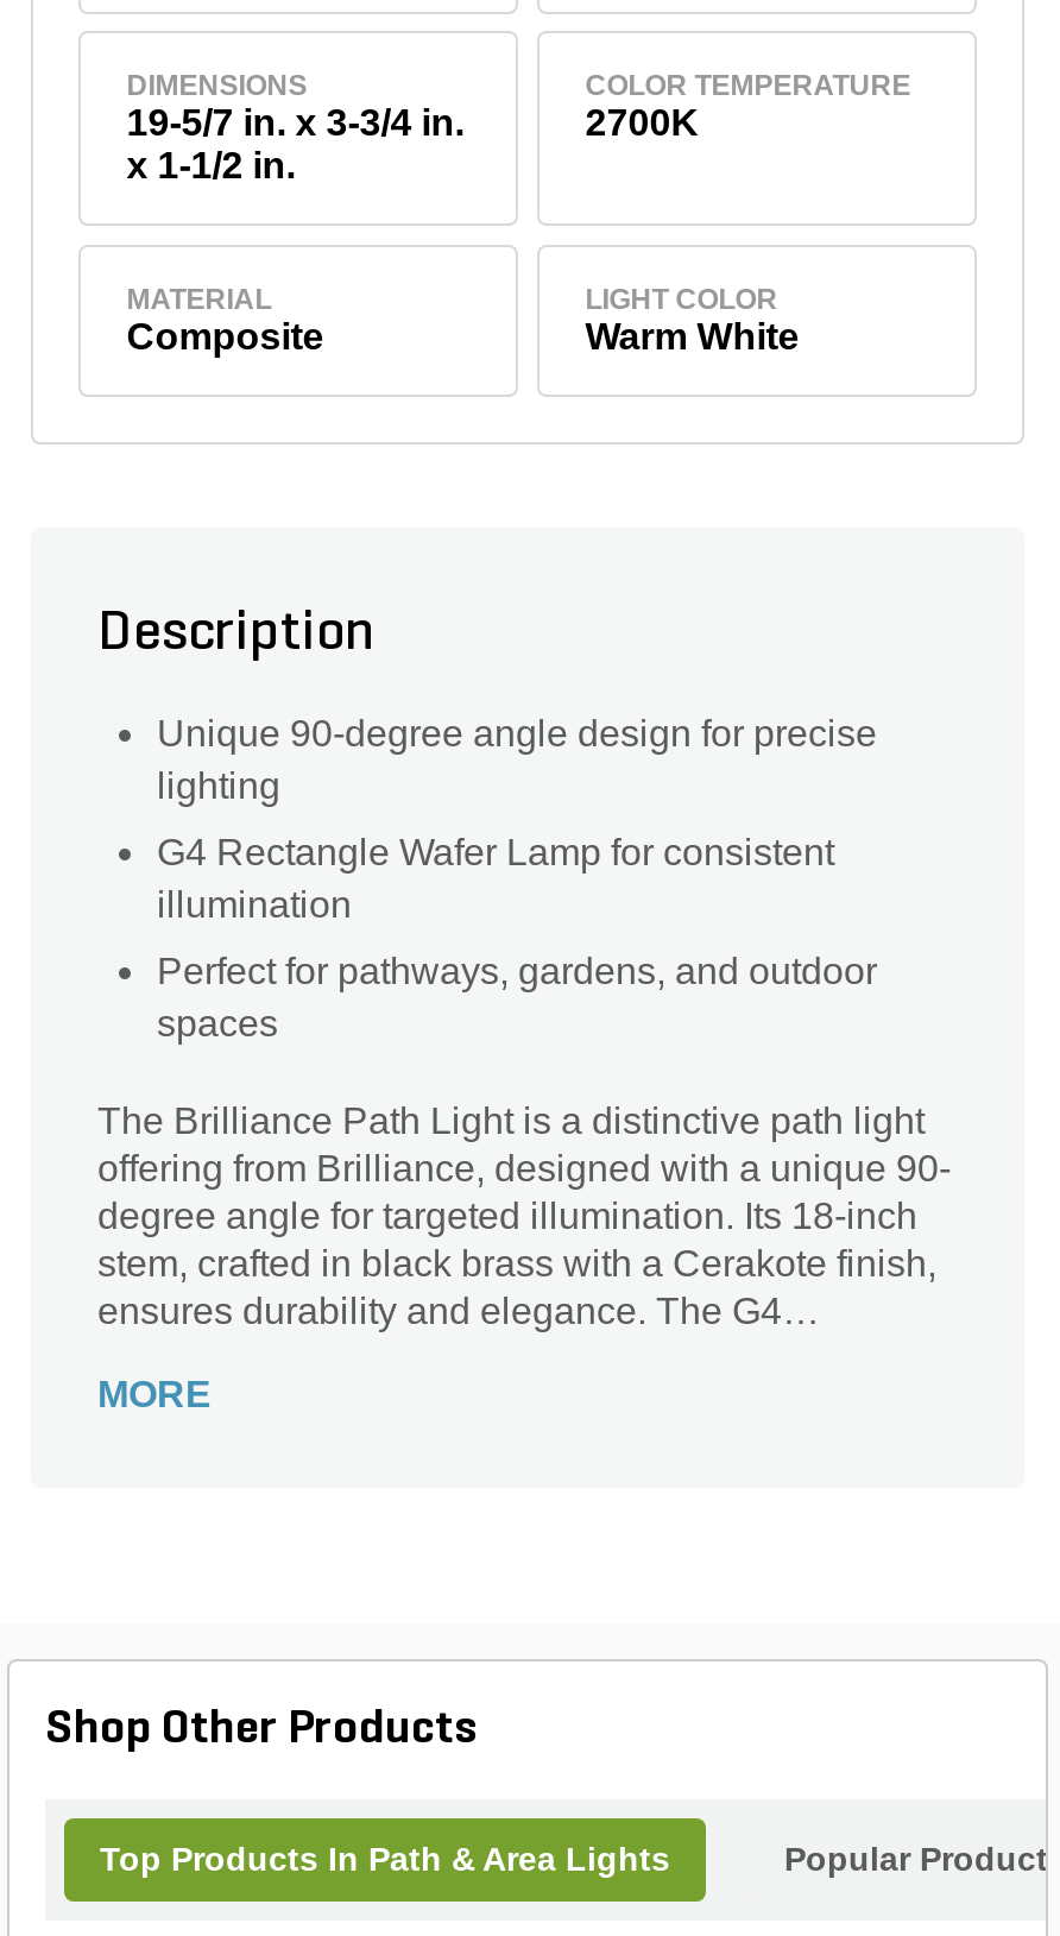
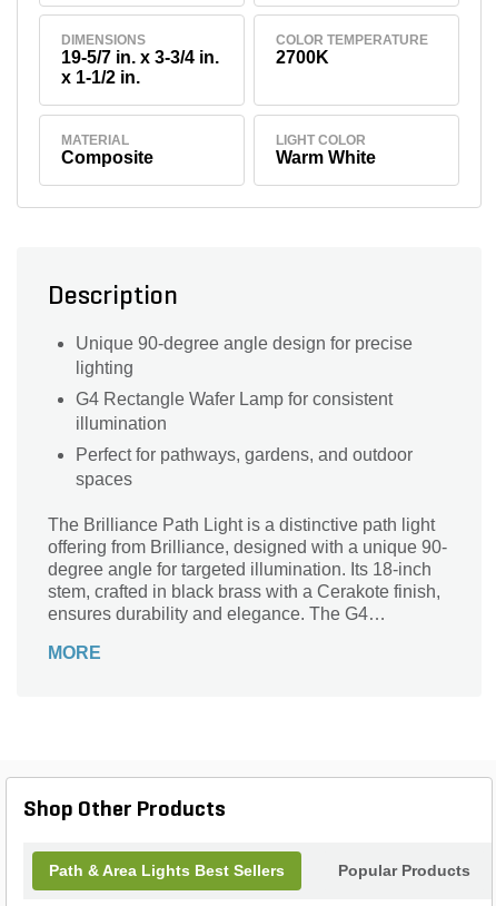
[100,1839,670,1878] Top Products In Path & Area Lights -> [49,861,285,879] Path & Area Lights Best Sellers

